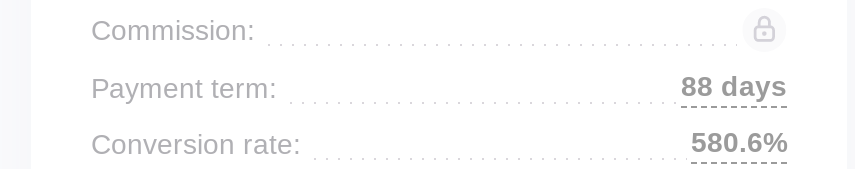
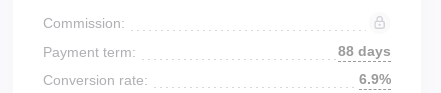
[691,126,787,158] 580.6% -> [359,71,391,87] 6.9%

